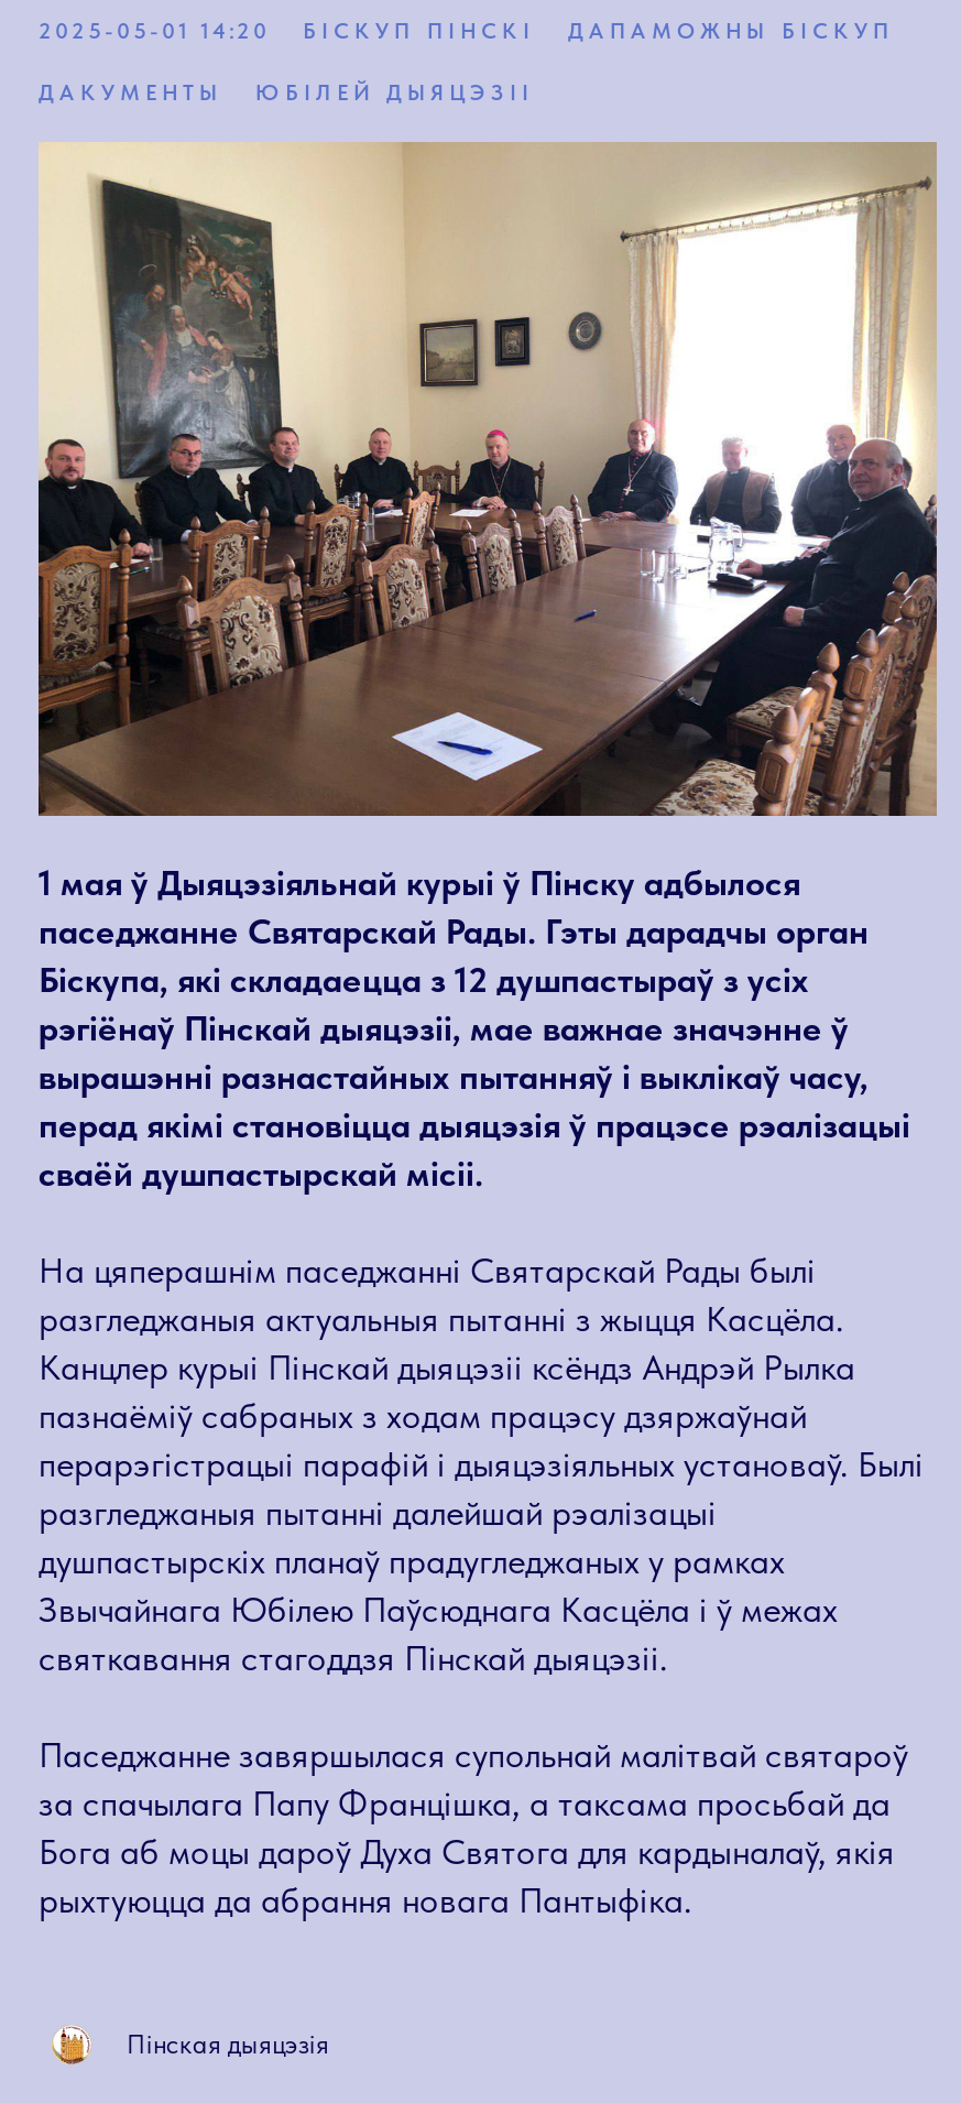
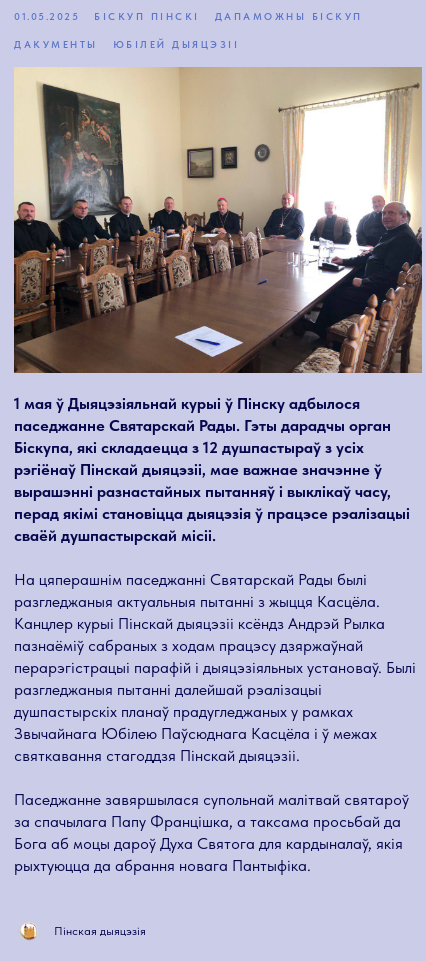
[39,17,894,43] 2025-05-01 14:20 БІСКУП ПІНСКІ ДАПАМОЖНЫ БІСКУП -> [14,10,362,22] 01.05.2025 БІСКУП ПІНСКІ ДАПАМОЖНЫ БІСКУП

